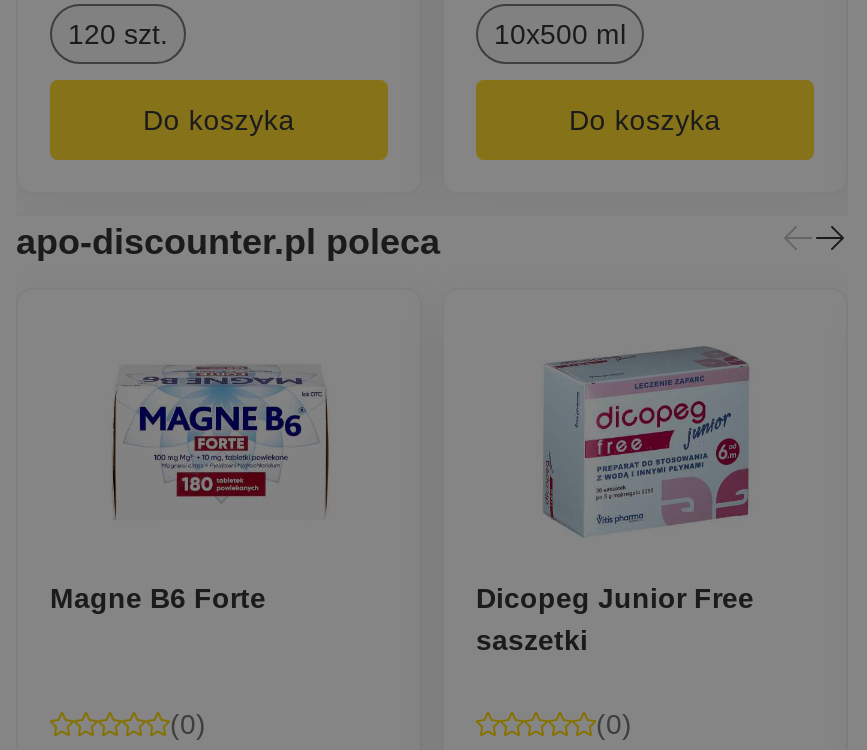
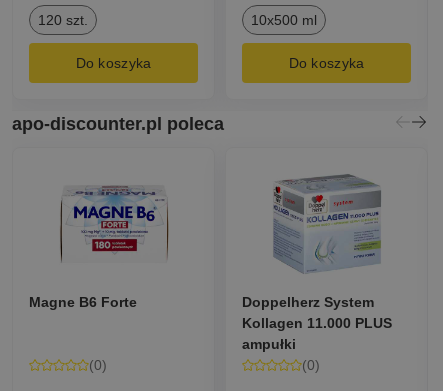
[476,342,754,656] [image] | Dicopeg Junior Free | saszetki -> [242,173,392,352] [image] | Doppelherz System | Kollagen 11.000 PLUS | ampułki

